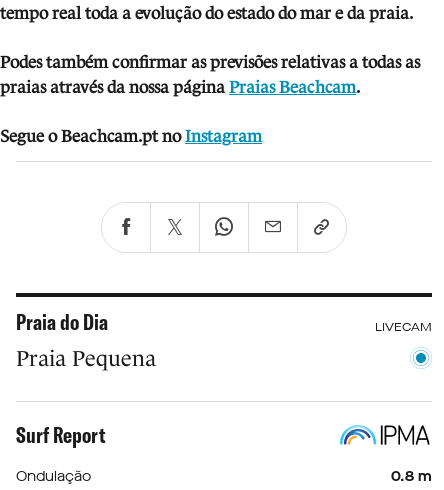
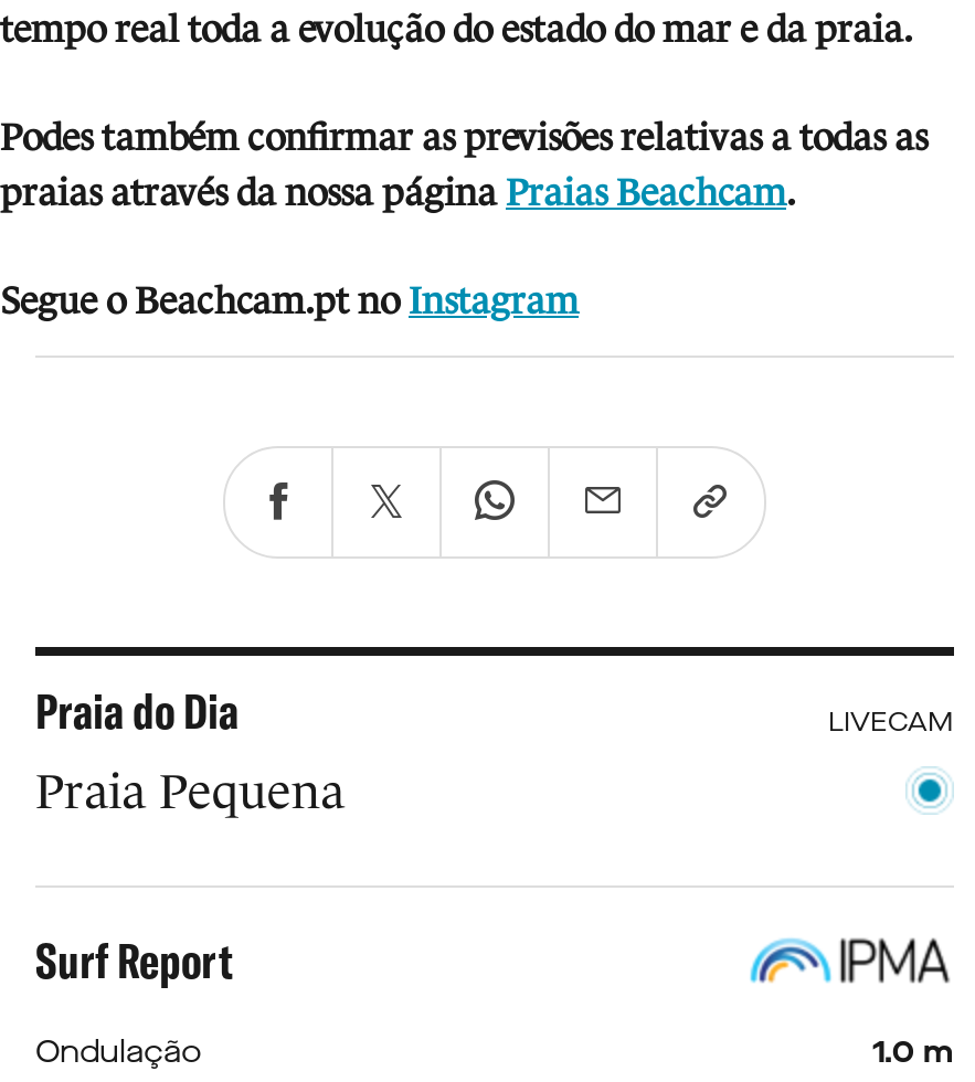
[391,467,432,486] 0.8 m -> [872,1032,954,1074] 1.0 m

